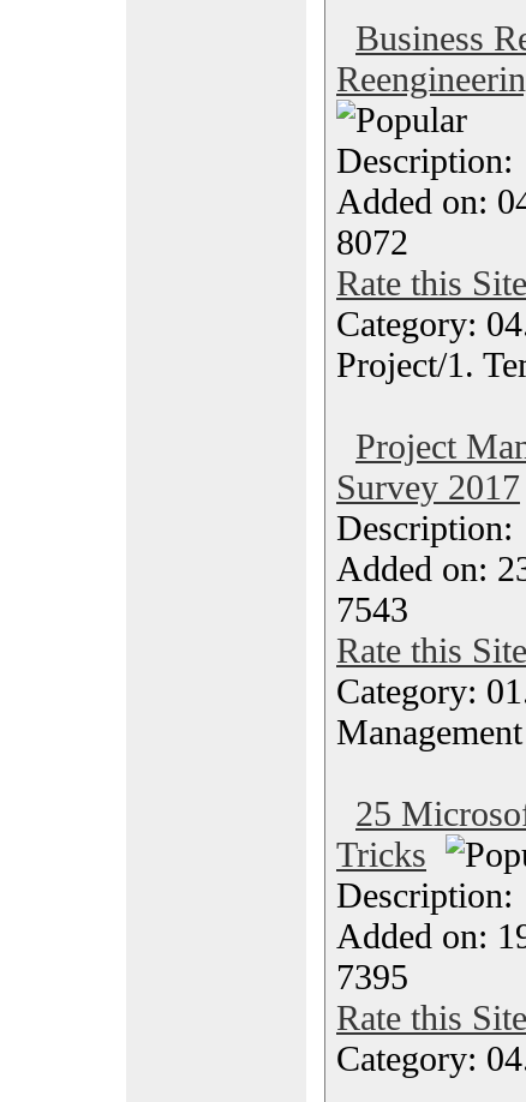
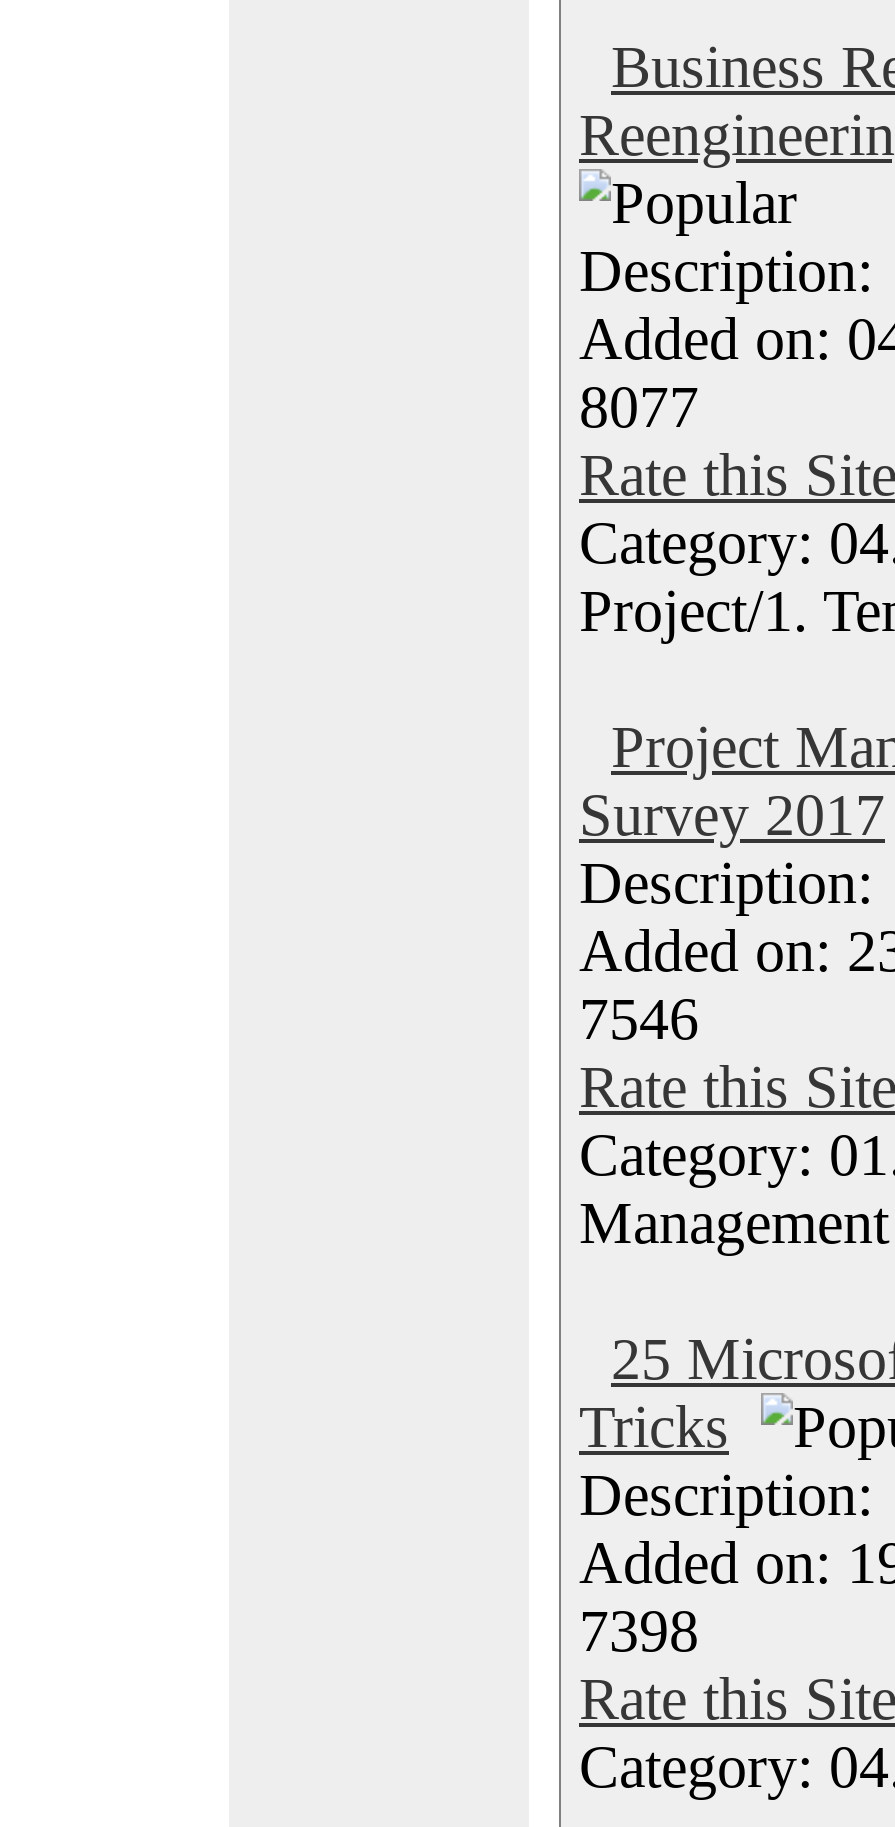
[336,222,408,262] 8072 -> [579,373,699,439] 8077
[336,589,408,629] 7543 -> [579,985,699,1051] 7546
[336,957,408,996] 7395 -> [579,1597,699,1663] 7398

